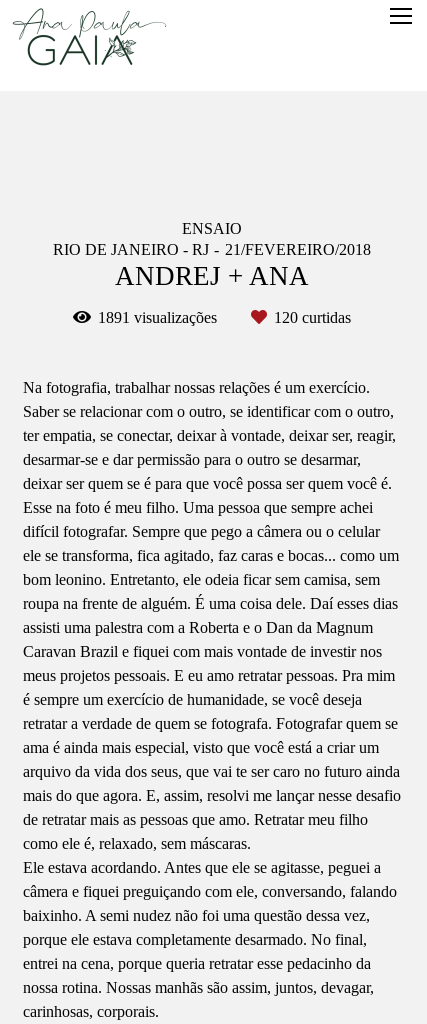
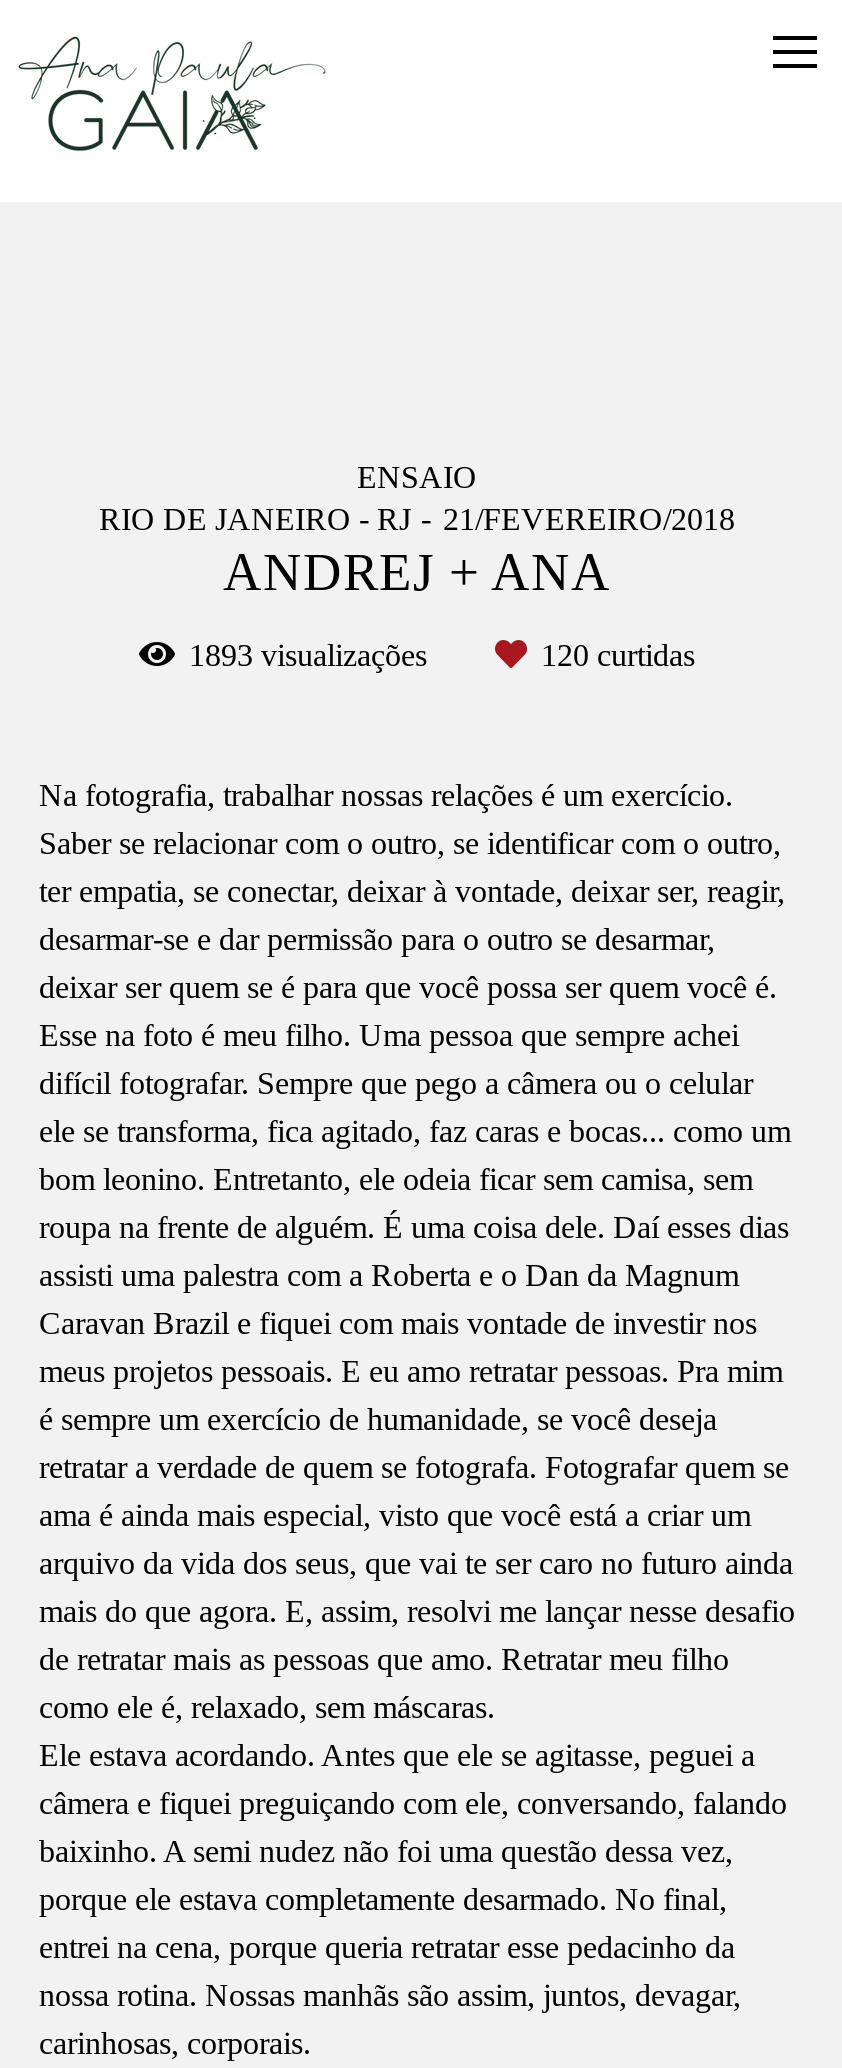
[98,309,221,326] 1891 visualizações -> [189,638,435,672] 1893 visualizações

